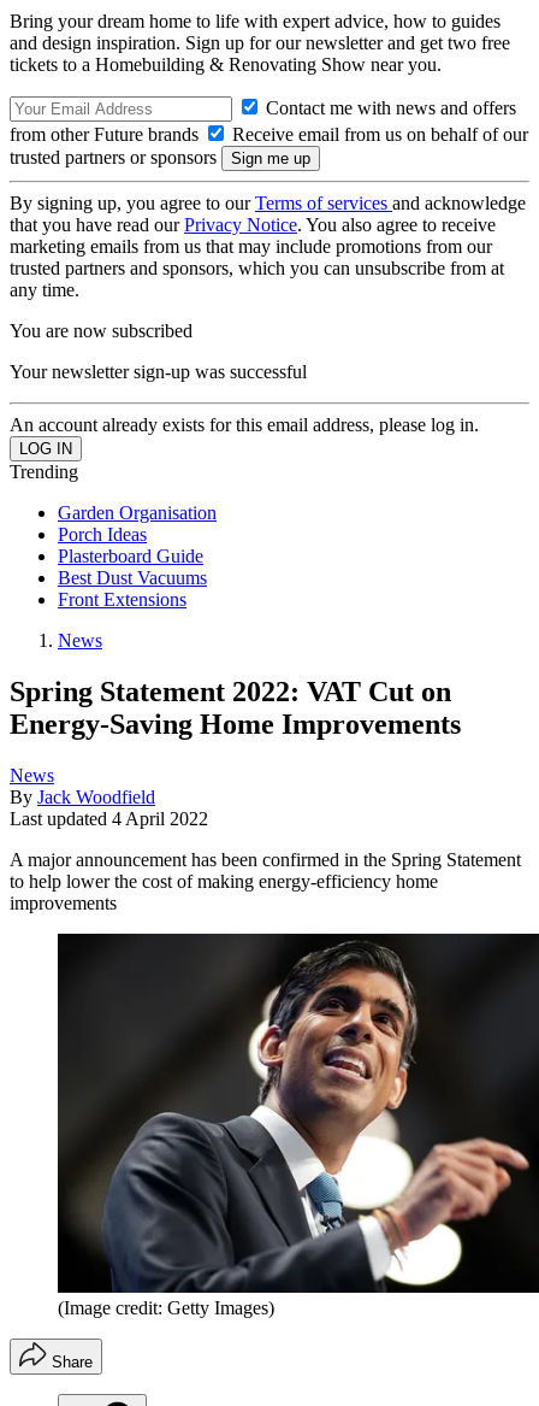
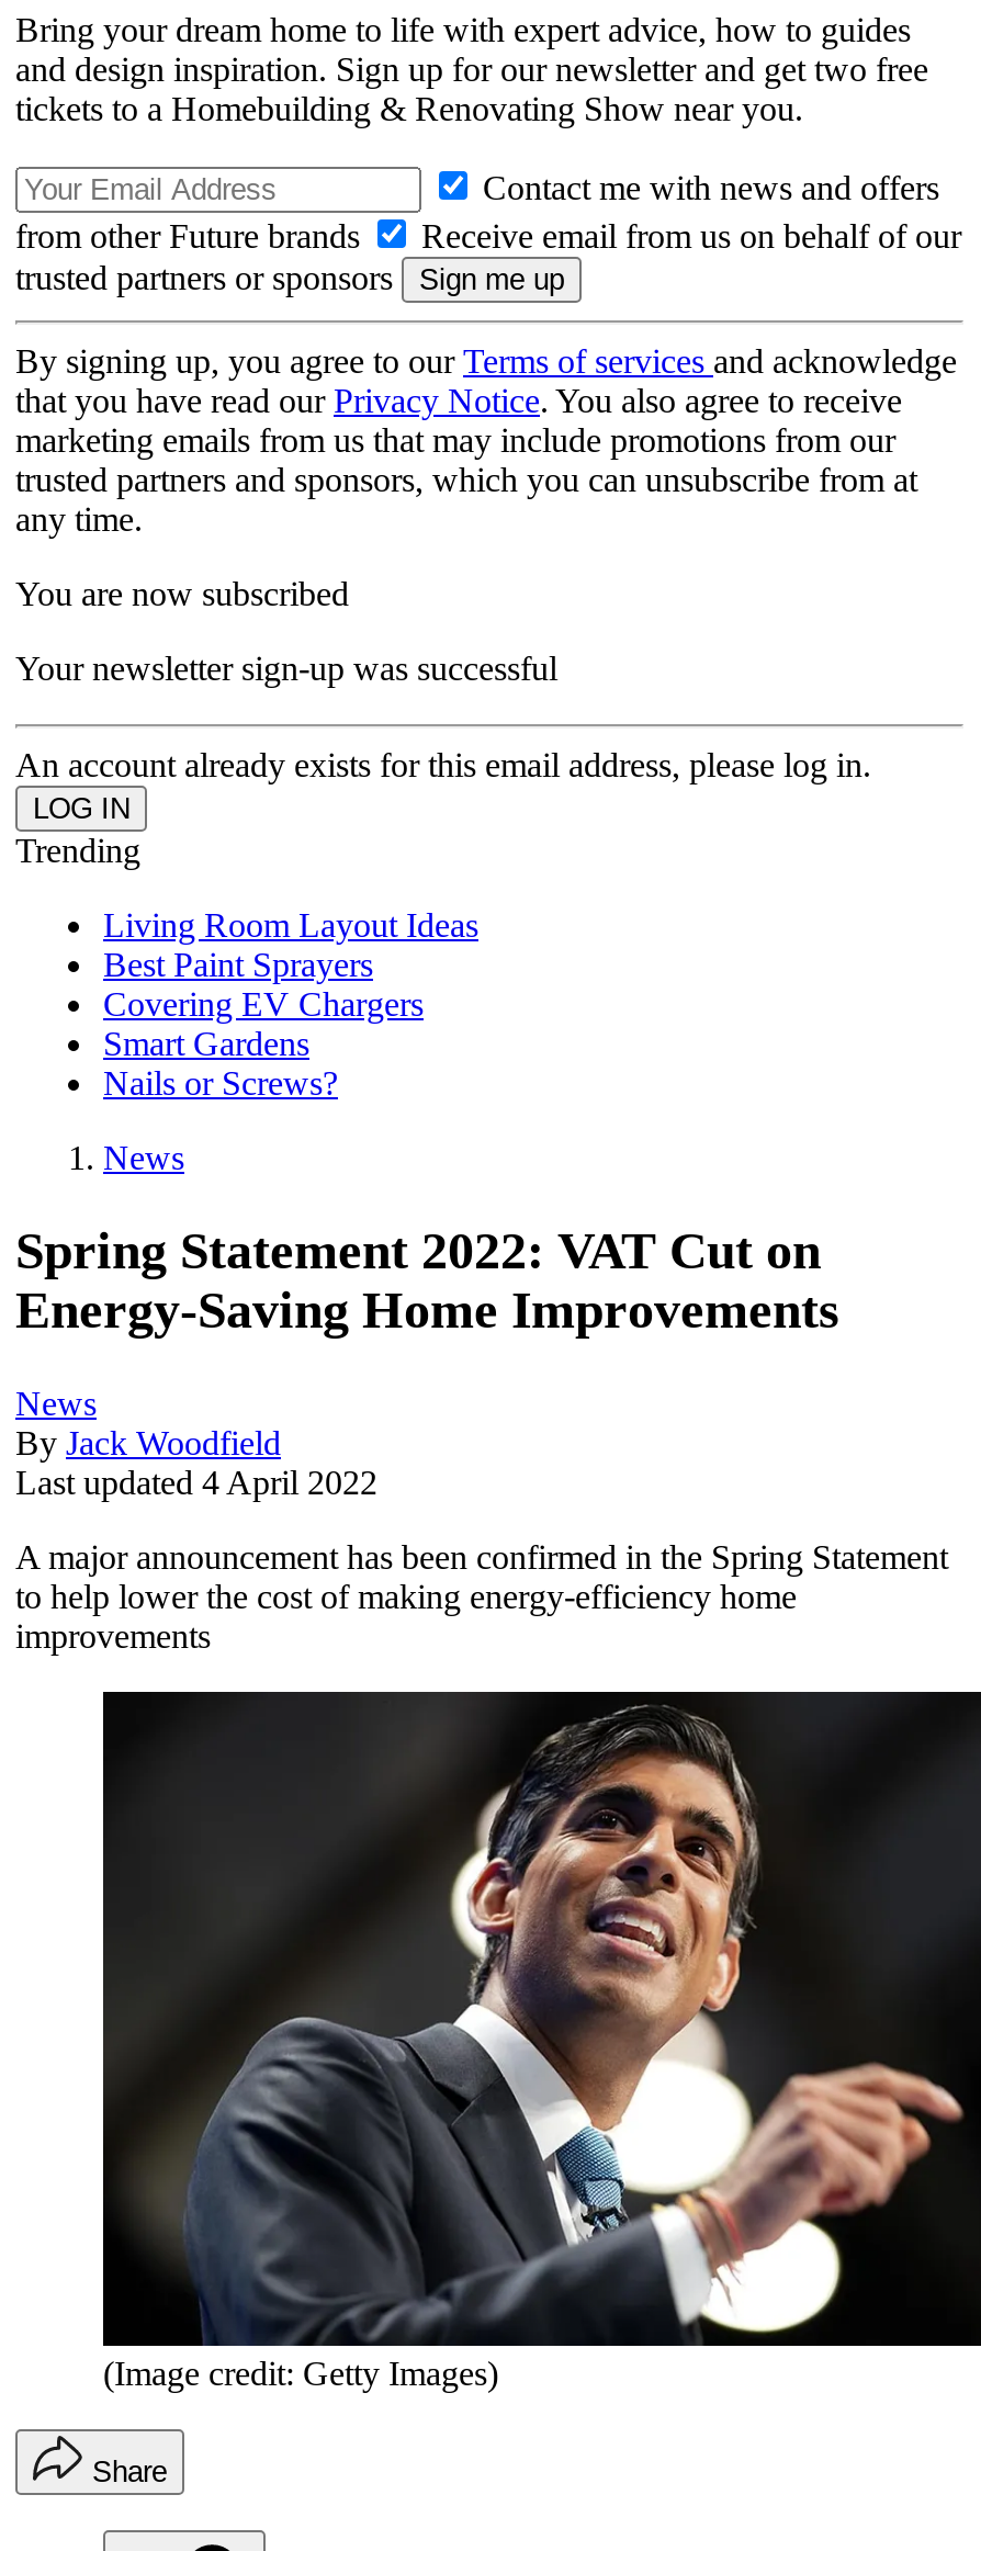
[58,502,217,610] Garden Organisation | Porch Ideas | Plasterboard Guide | Best Dust Vacuums | Front Extensions -> [103,906,478,1102] Living Room Layout Ideas | Best Paint Sprayers | Covering EV Chargers | Smart Gardens | Nails or Screws?

